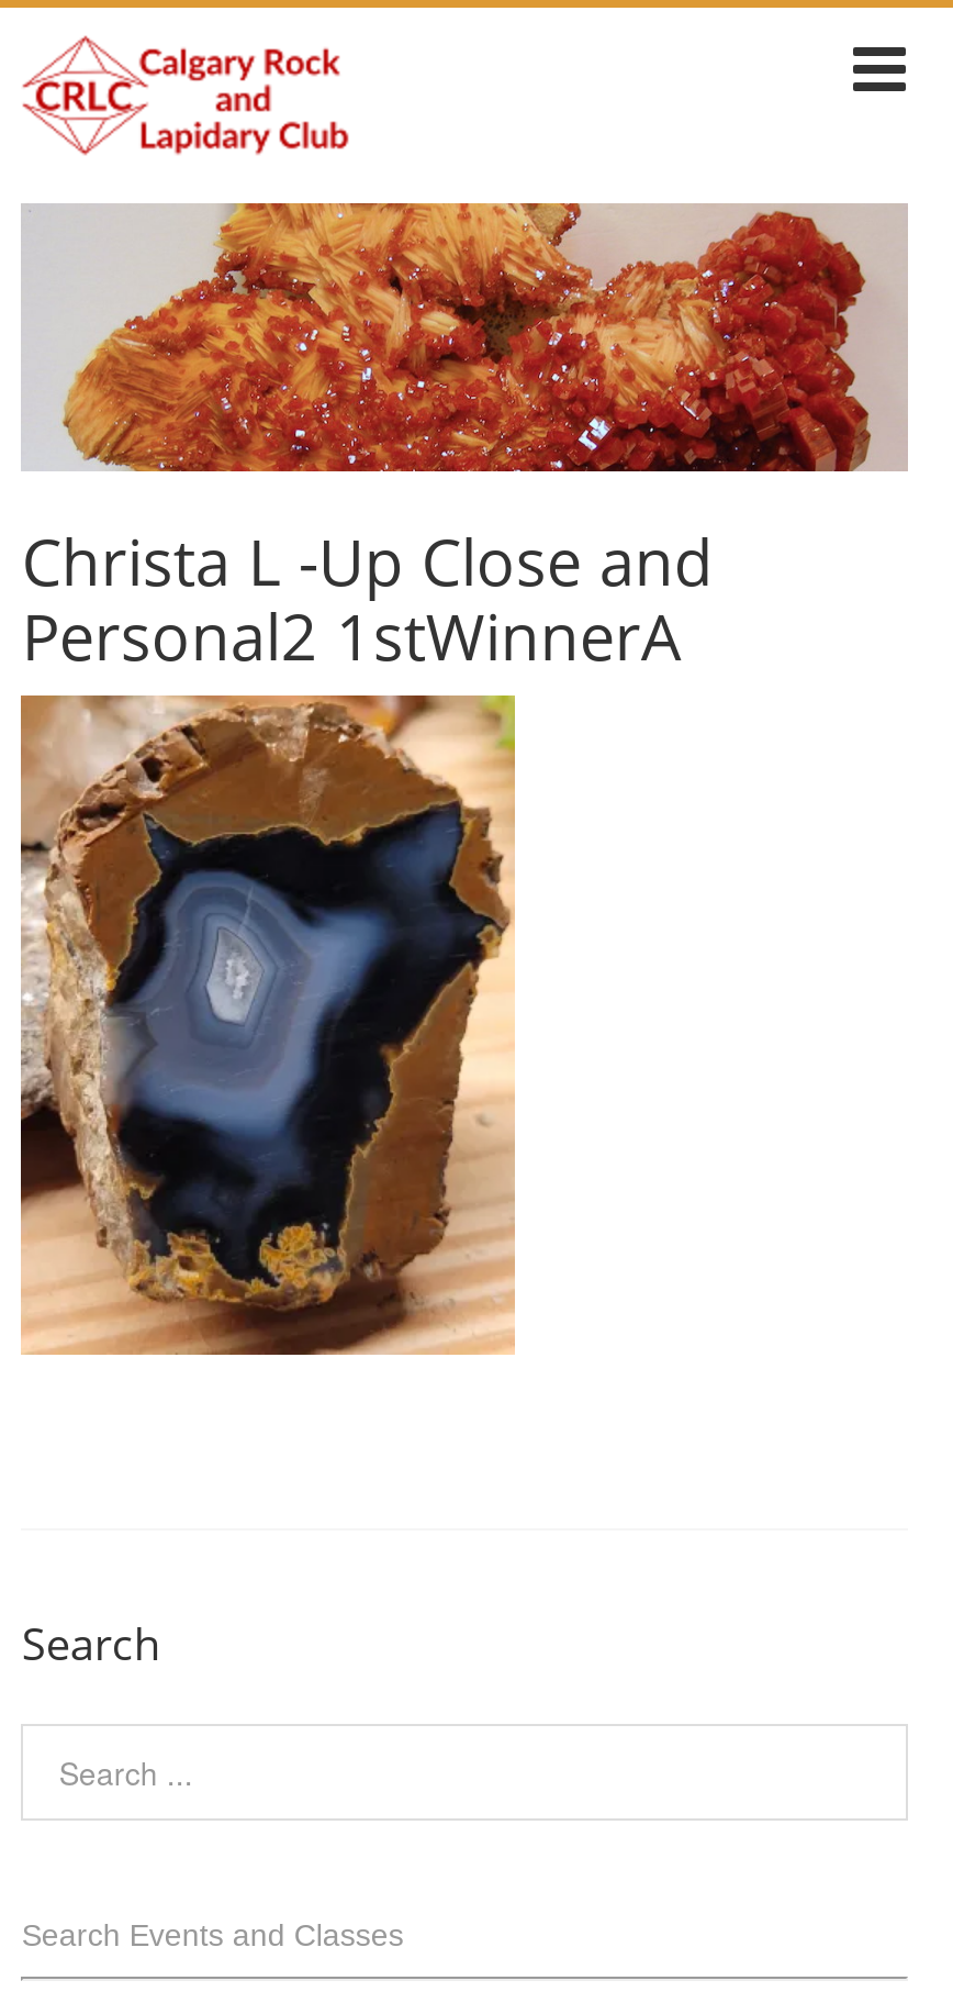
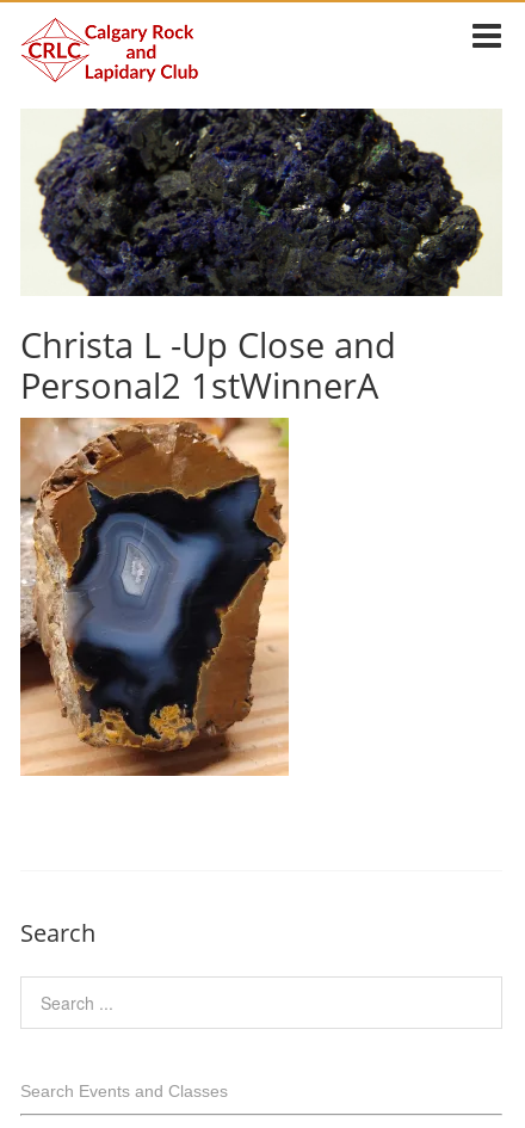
[23,201,908,474] [image] -> [23,107,501,297] [image]

